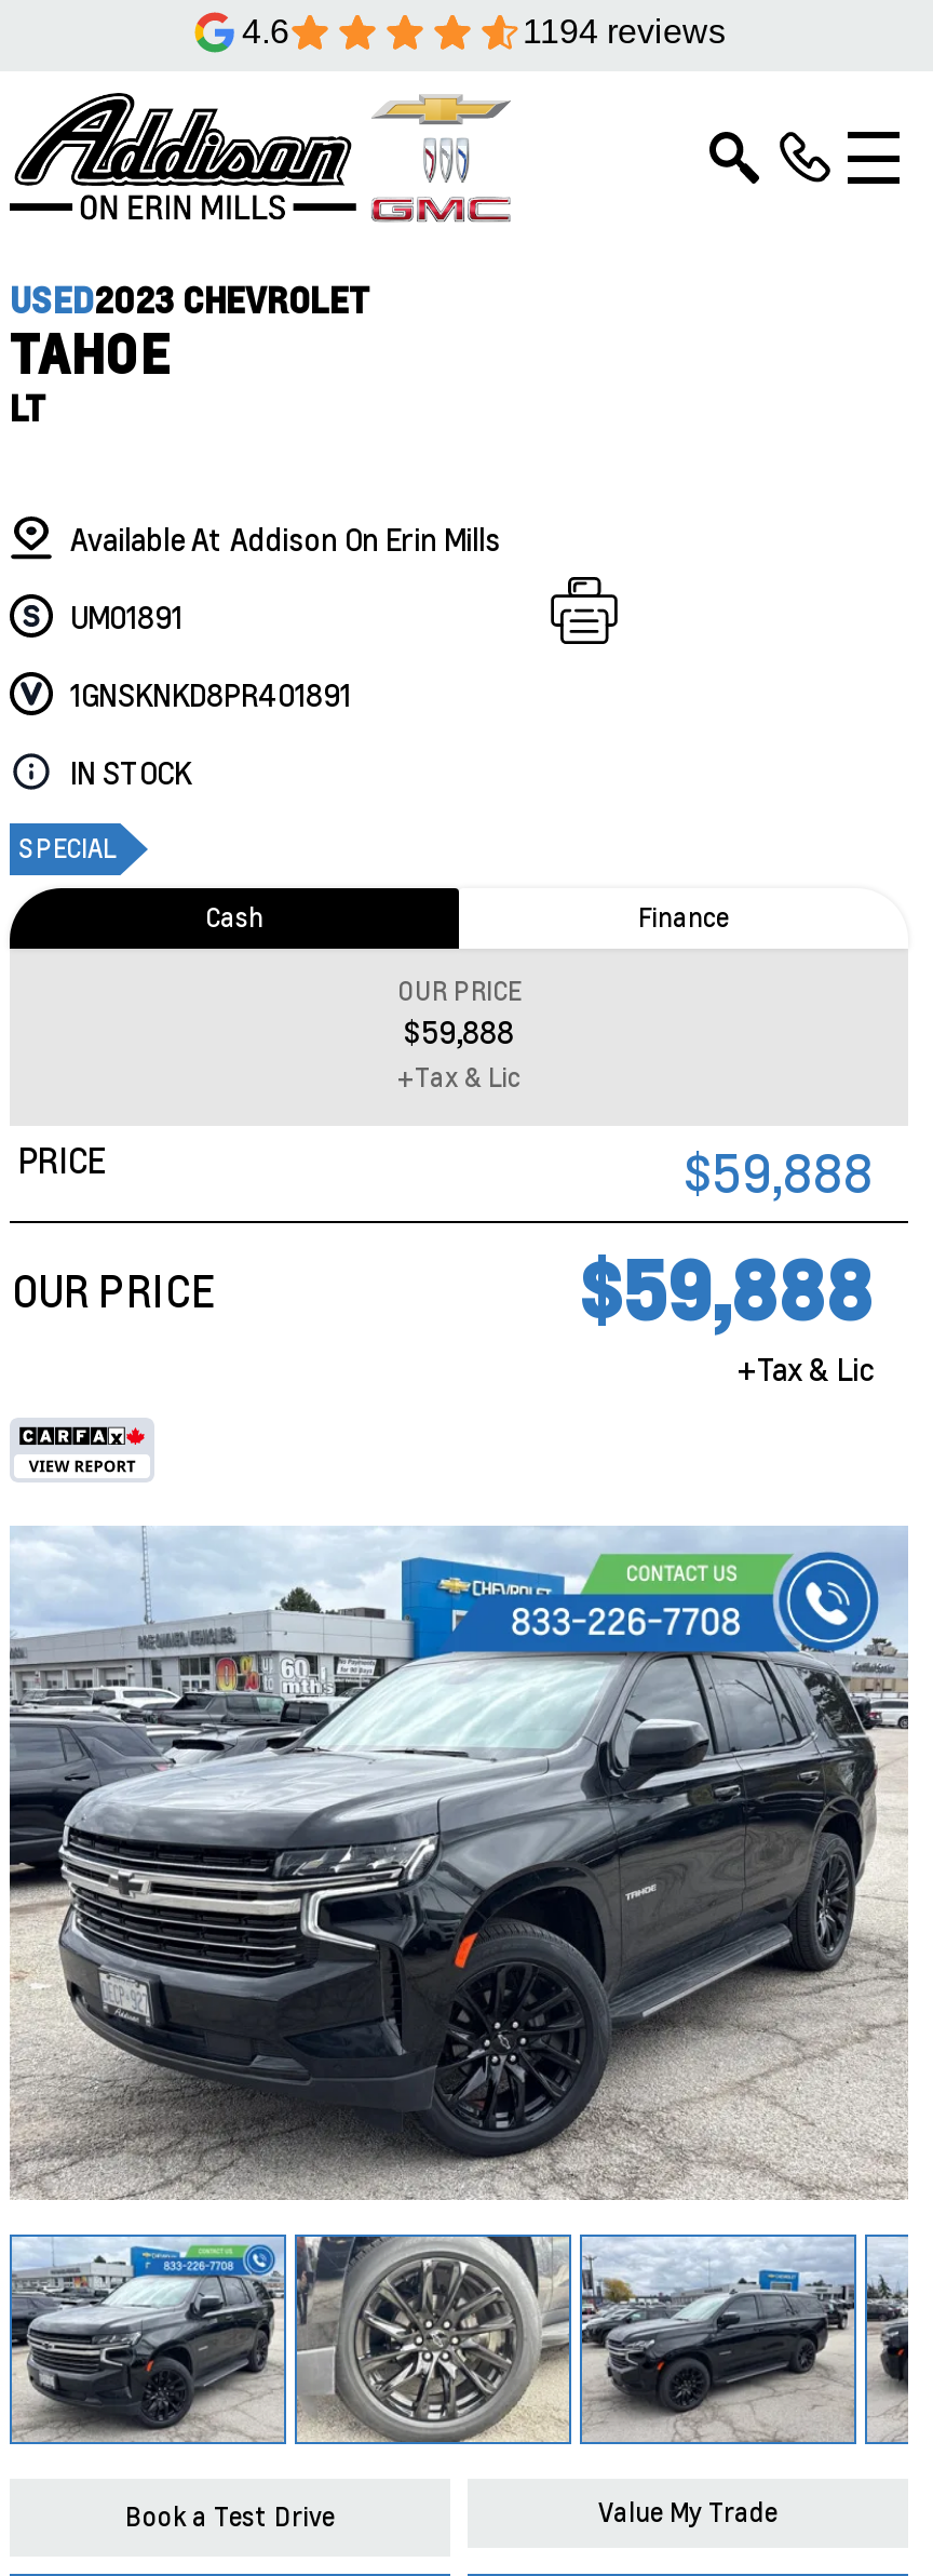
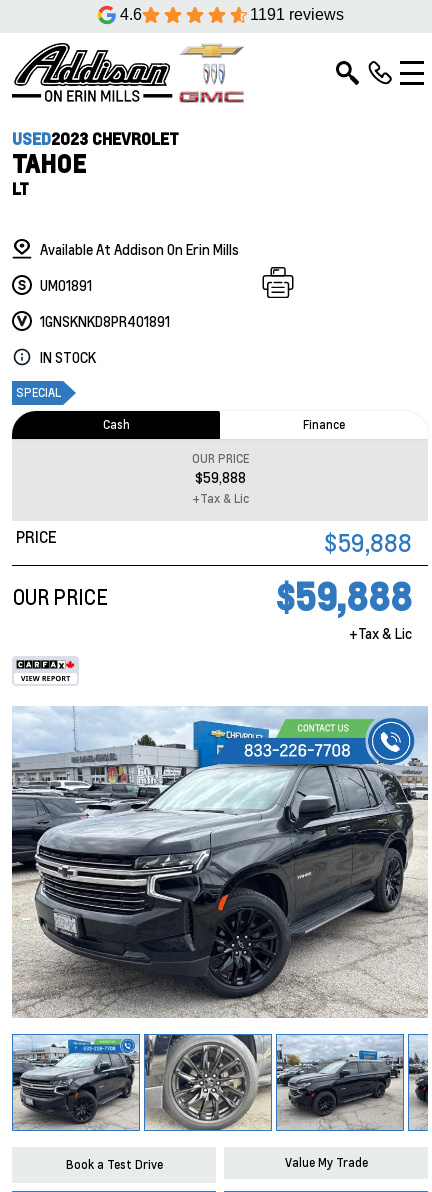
[523,13,726,50] 1194 reviews -> [249,6,343,23] 1191 reviews

